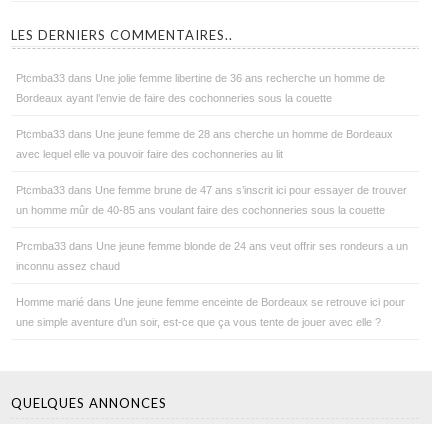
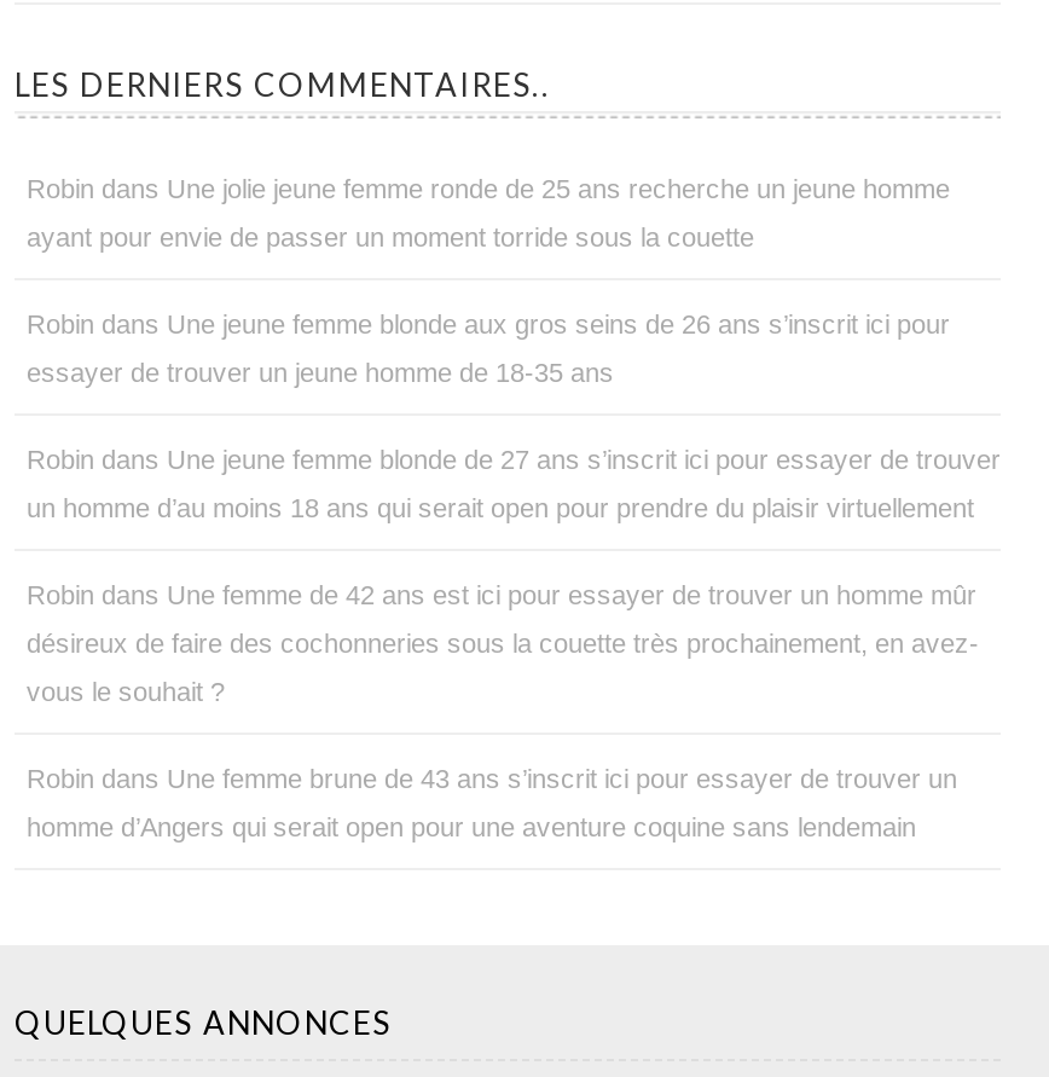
[16,72,408,328] Ptcmba33 dans Une jolie femme libertine de 36 ans recherche un homme de | Bordeaux ayant l’envie de faire des cochonneries sous la couette | Ptcmba33 dans Une jeune femme de 28 ans cherche un homme de Bordeaux | avec lequel elle va pouvoir faire des cochonneries au lit | Ptcmba33 dans Une femme brune de 47 ans s’inscrit ici pour essayer de trouver | un homme mûr de 40-85 ans voulant faire des cochonneries sous la couette | Prcmba33 dans Une jeune femme blonde de 24 ans veut offrir ses rondeurs a un | inconnu assez chaud | Homme marié dans Une jeune femme enceinte de Bordeaux se retrouve ici pour | une simple aventure d’un soir, est-ce que ça vous tente de jouer avec elle ? -> [27,173,1001,840] Robin dans Une jolie jeune femme ronde de 25 ans recherche un jeune homme | ayant pour envie de passer un moment torride sous la couette | Robin dans Une jeune femme blonde aux gros seins de 26 ans s’inscrit ici pour | essayer de trouver un jeune homme de 18-35 ans | Robin dans Une jeune femme blonde de 27 ans s’inscrit ici pour essayer de trouver | un homme d’au moins 18 ans qui serait open pour prendre du plaisir virtuellement | Robin dans Une femme de 42 ans est ici pour essayer de trouver un homme mûr | désireux de faire des cochonneries sous la couette très prochainement, en avez- | vous le souhait ? | Robin dans Une femme brune de 43 ans s’inscrit ici pour essayer de trouver un | homme d’Angers qui serait open pour une aventure coquine sans lendemain

